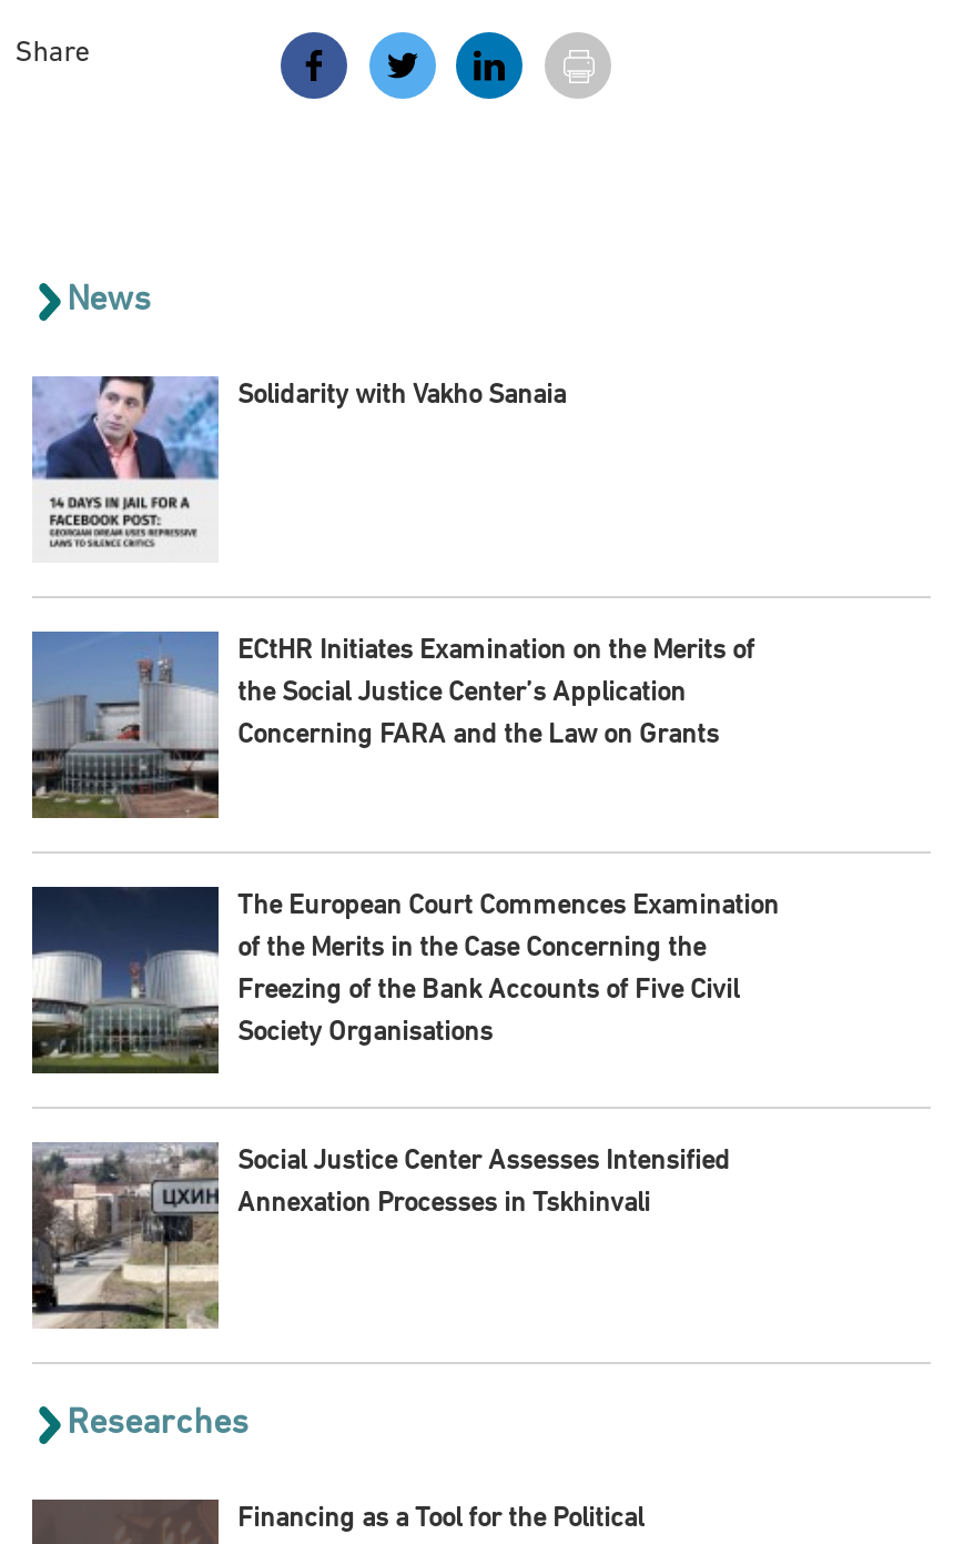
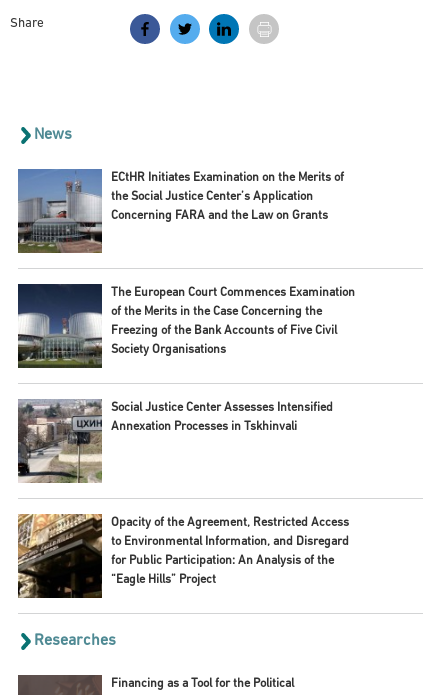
[32,374,566,563] [image] | Solidarity with Vakho Sanaia -> none
moved [28,634,779,1218] -> [16,170,354,433]: [image] | ECtHR Initiates Examination on the Merits of | the Social Justice Center’s Application | ... | Social Justice Center Assesses Intensified | Annexation Processes in Tskhinvali
moved [28,1140,230,1333] -> [16,398,107,485]: [image]
none -> [17,514,348,599] [image] | Opacity of the Agreement, Restricted Access | to Environmental Information, and Disregard | for Public Participation: An Analysis of the | “Eagle Hills” Project

